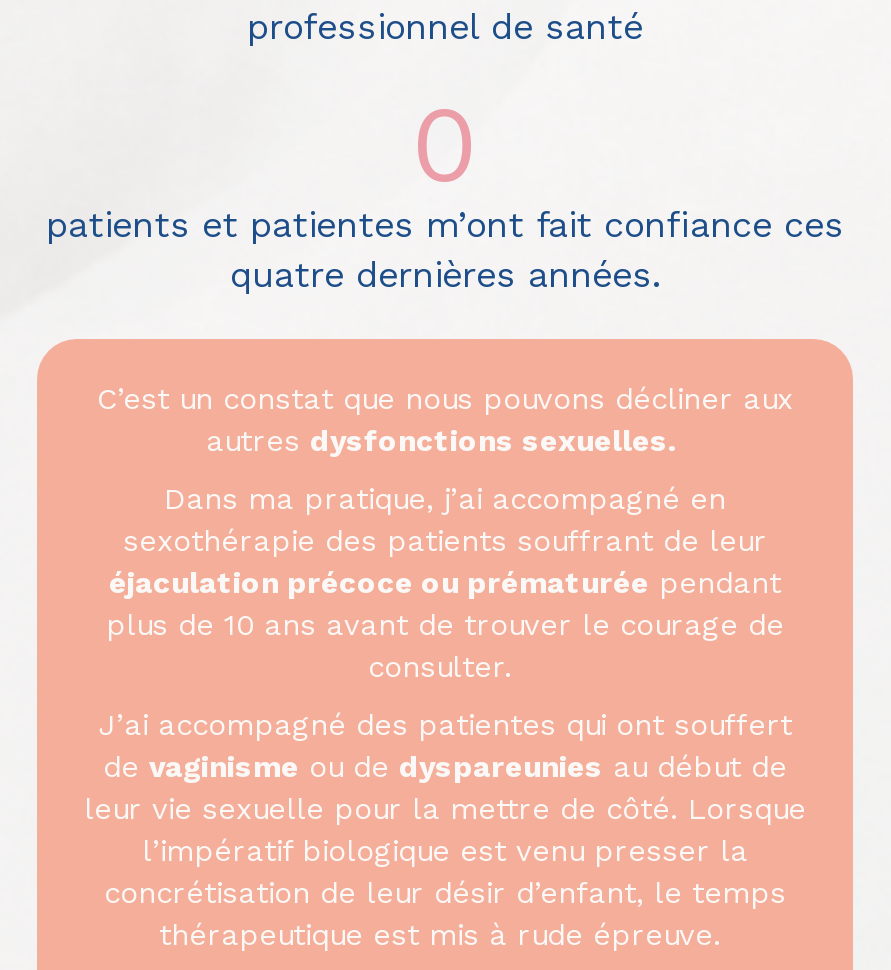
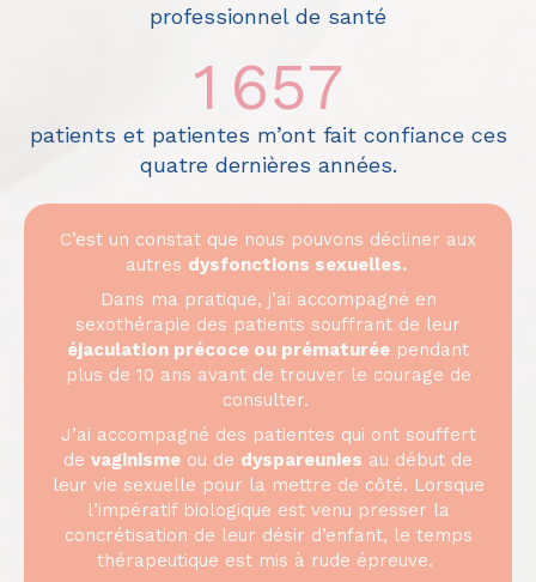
[411,82,479,208] 0 -> [193,49,343,125] 1 657

